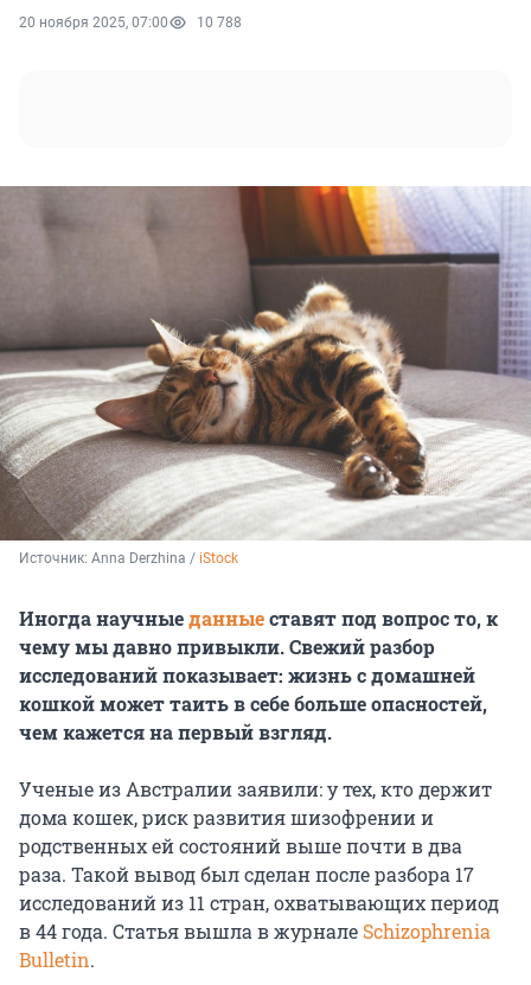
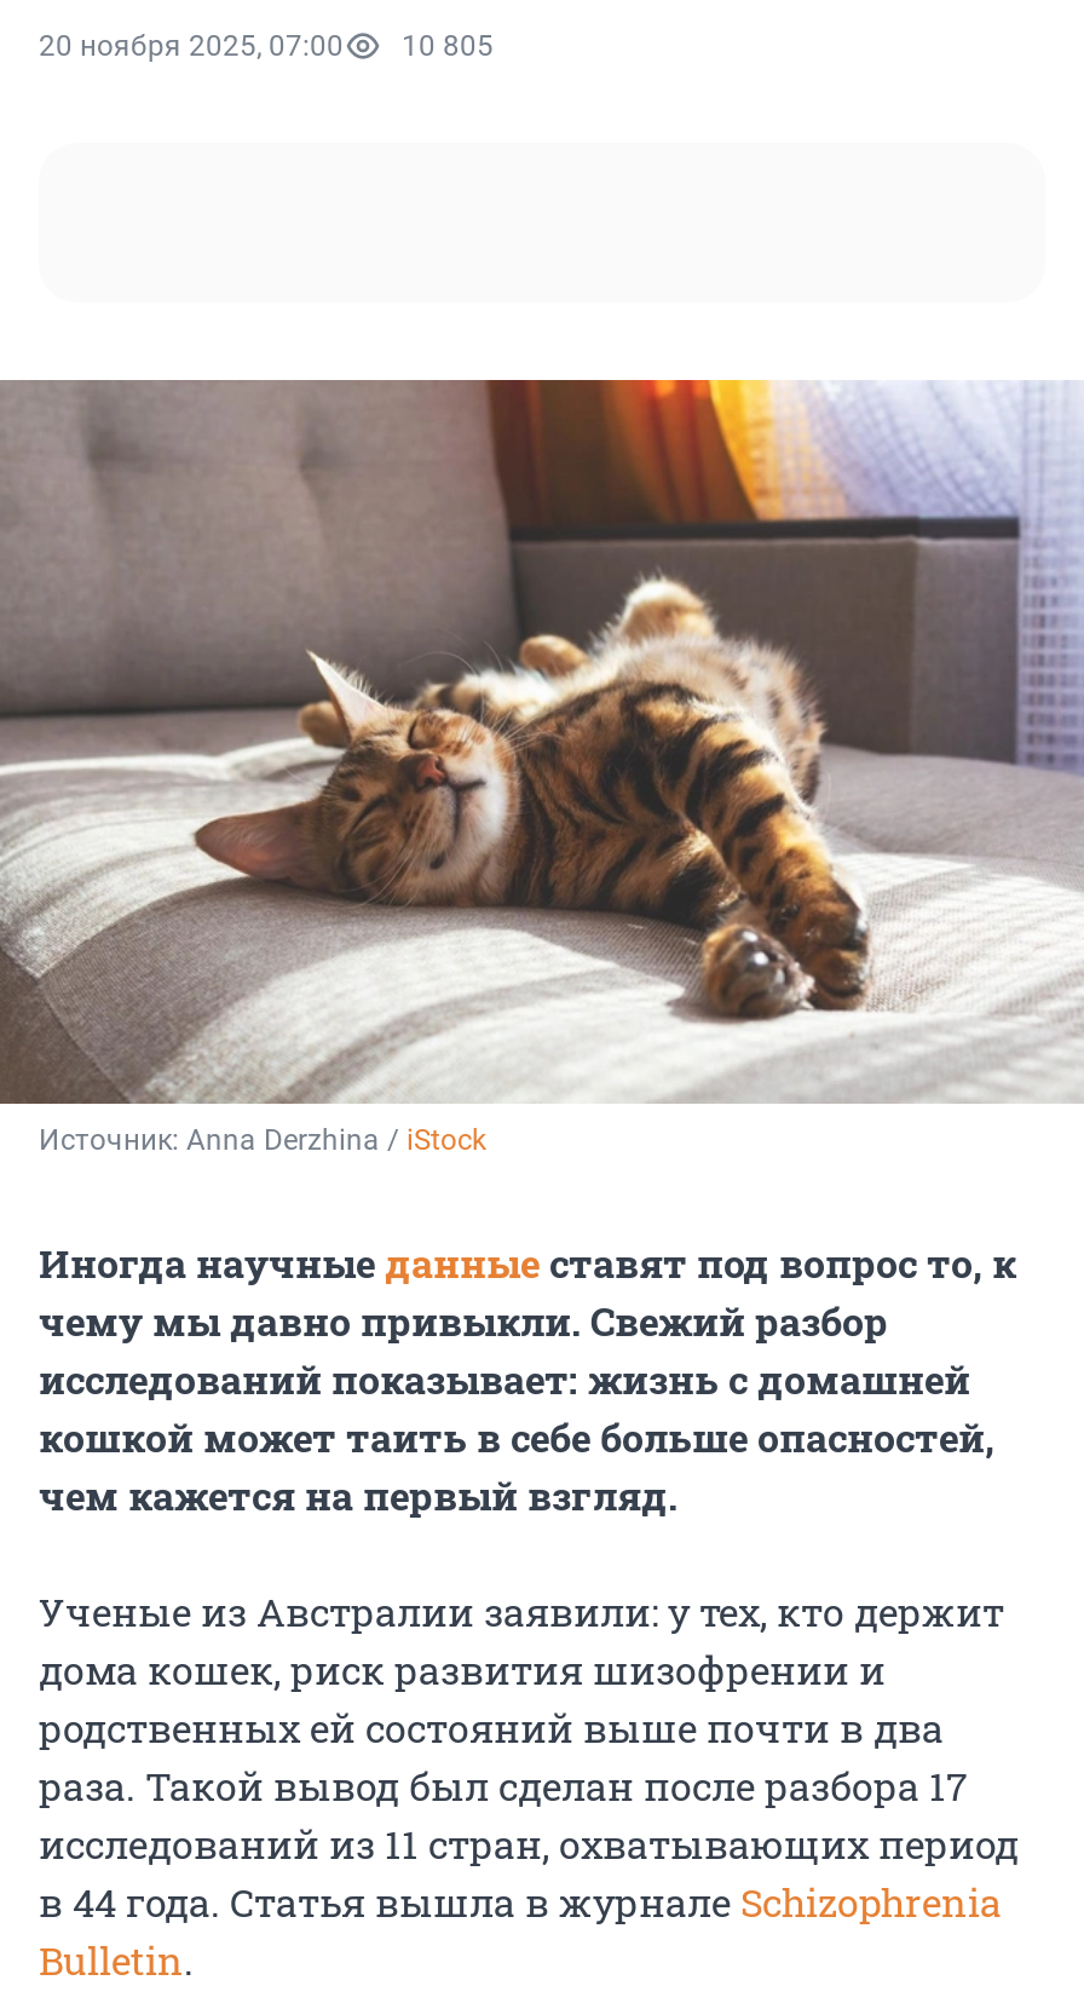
[19,14,242,31] 20 ноября 2025, 07:00 10 788 -> [39,29,494,63] 20 ноября 2025, 07:00 10 805

